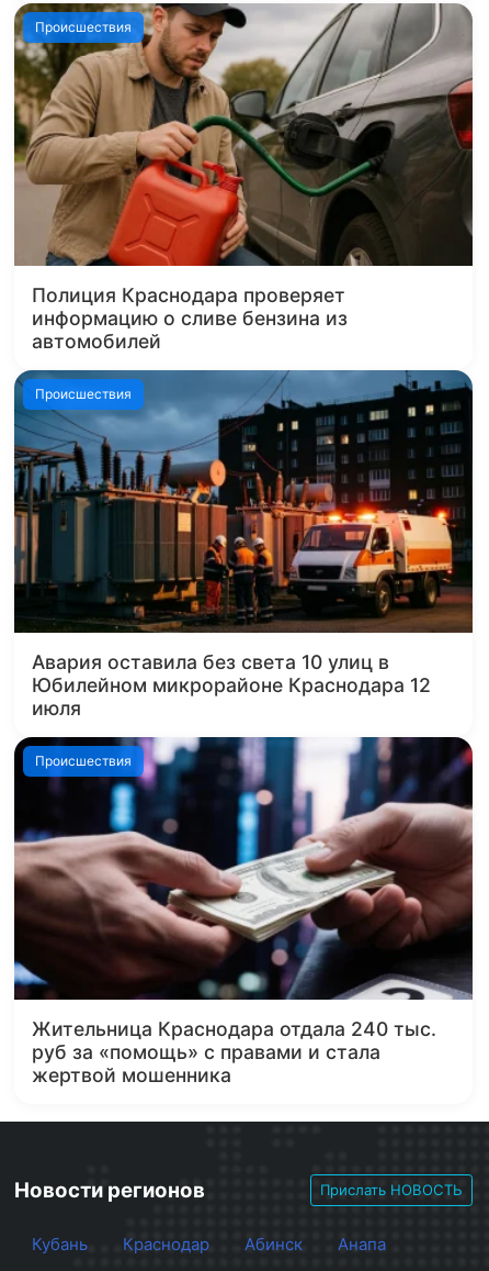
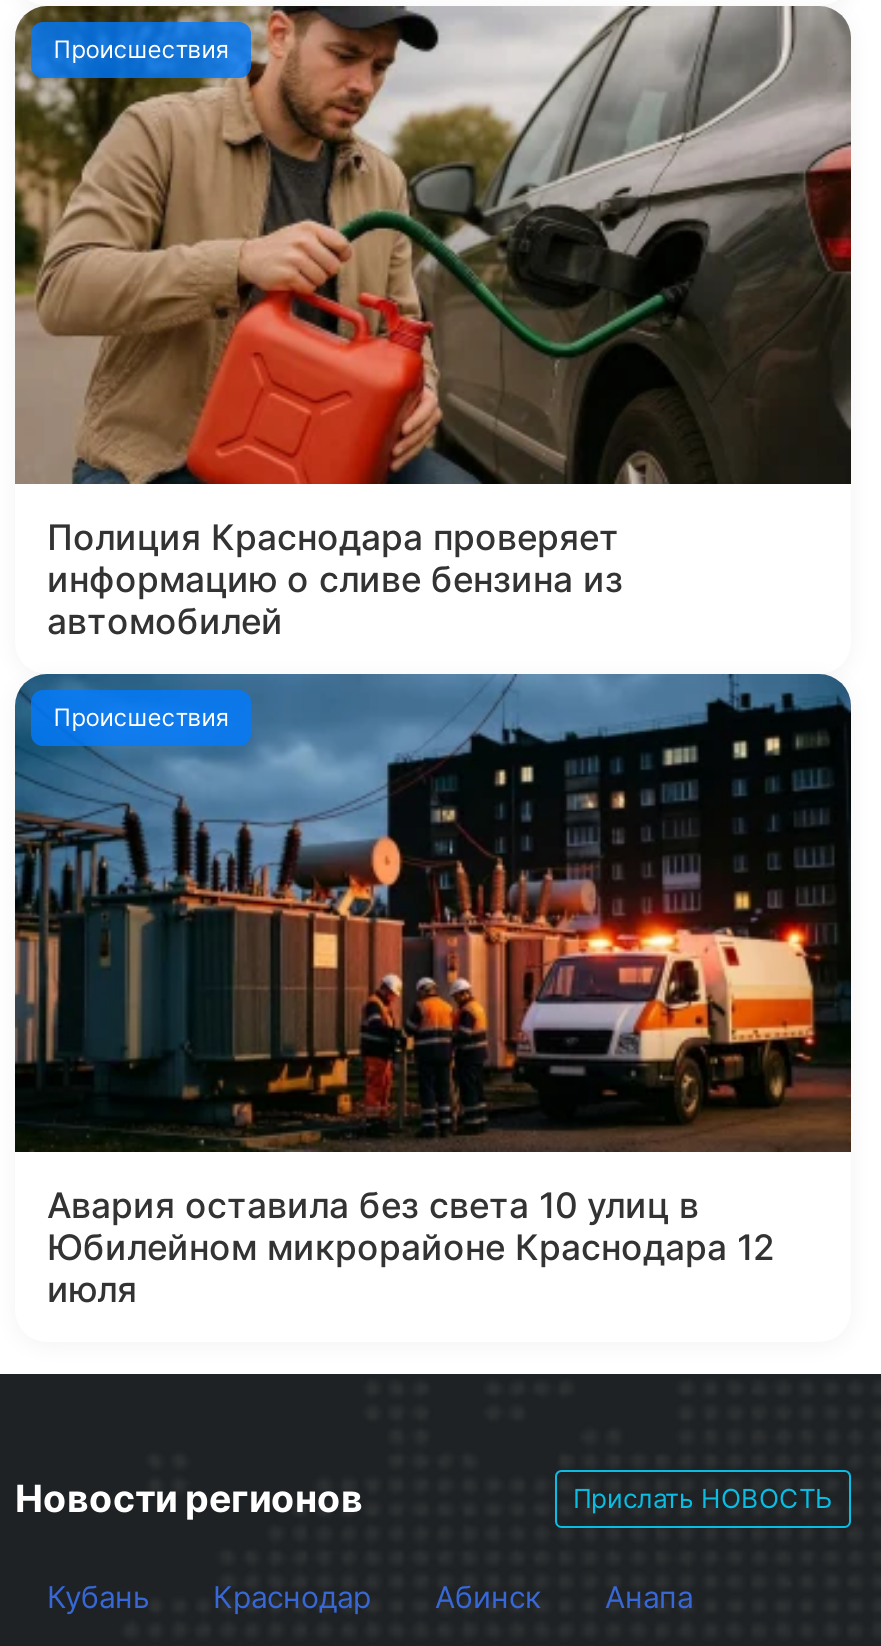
[13,736,474,1001] [image] | Происшествия -> none
[32,1017,436,1086] Жительница Краснодара отдала 240 тыс. | руб за «помощь» с правами и стала | жертвой мошенника -> none

